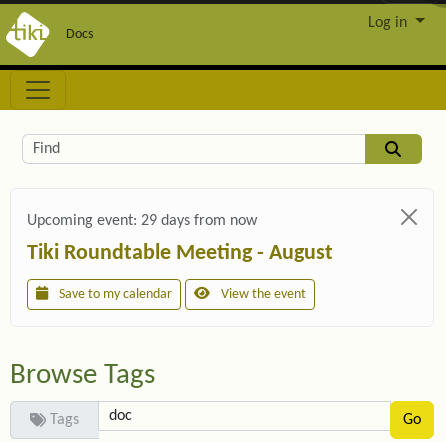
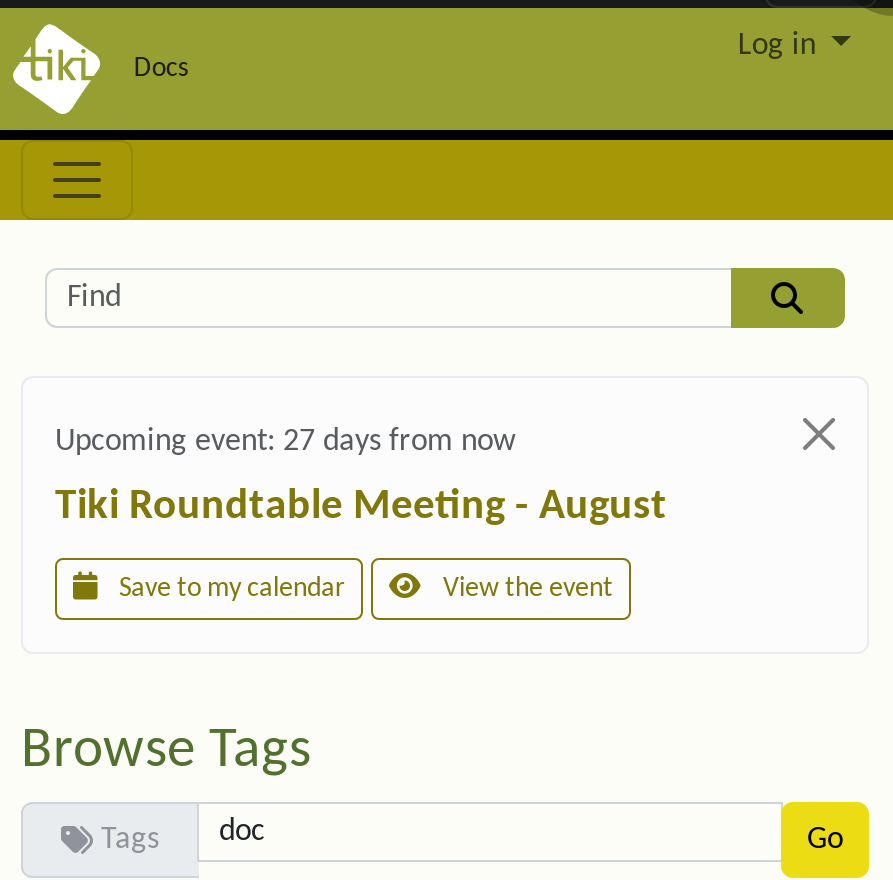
[27,213,257,229] Upcoming event: 29 days from now -> [55,426,515,458] Upcoming event: 27 days from now

